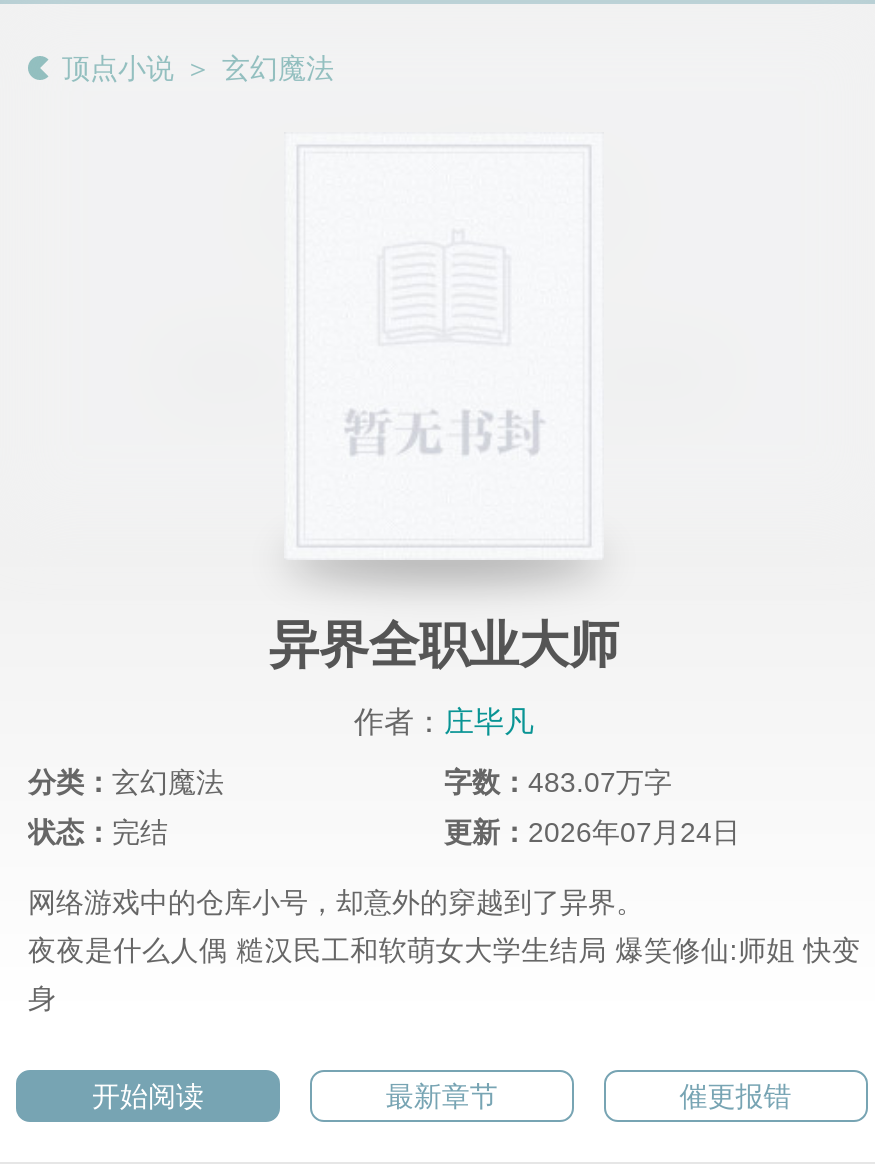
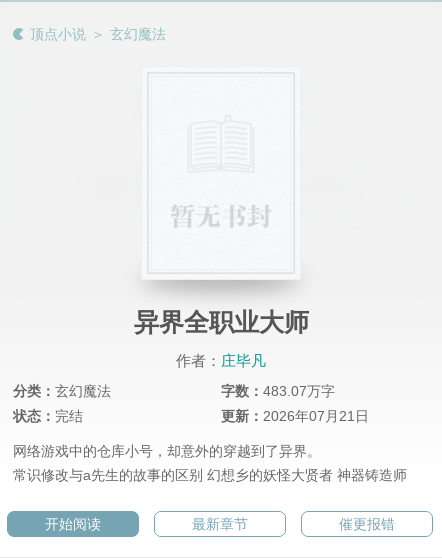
[444,817,740,849] 更新：2026年07月24日 -> [221,408,369,424] 更新：2026年07月21日
[28,935,860,1015] 夜夜是什么人偶 糙汉民工和软萌女大学生结局 爆笑修仙:师姐 快变 | 身 -> [13,467,407,483] 常识修改与a先生的故事的区别 幻想乡的妖怪大贤者 神器铸造师

